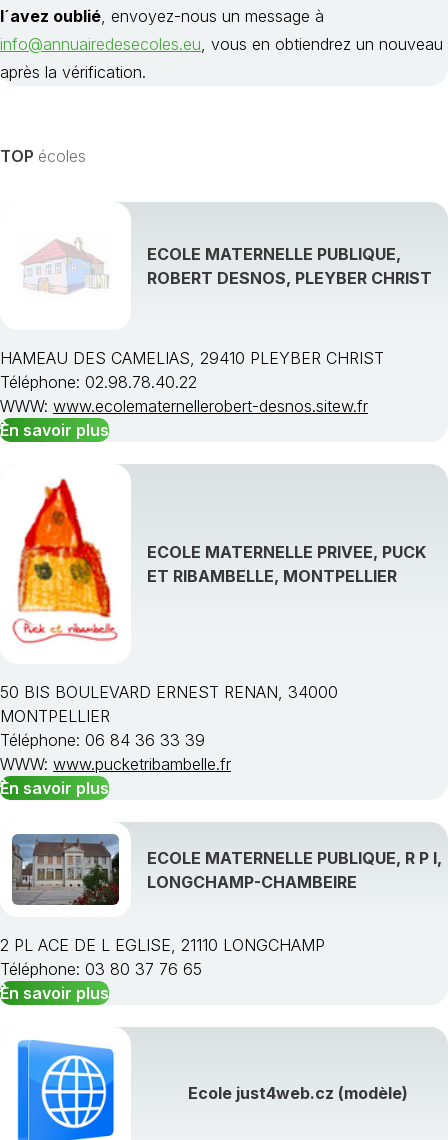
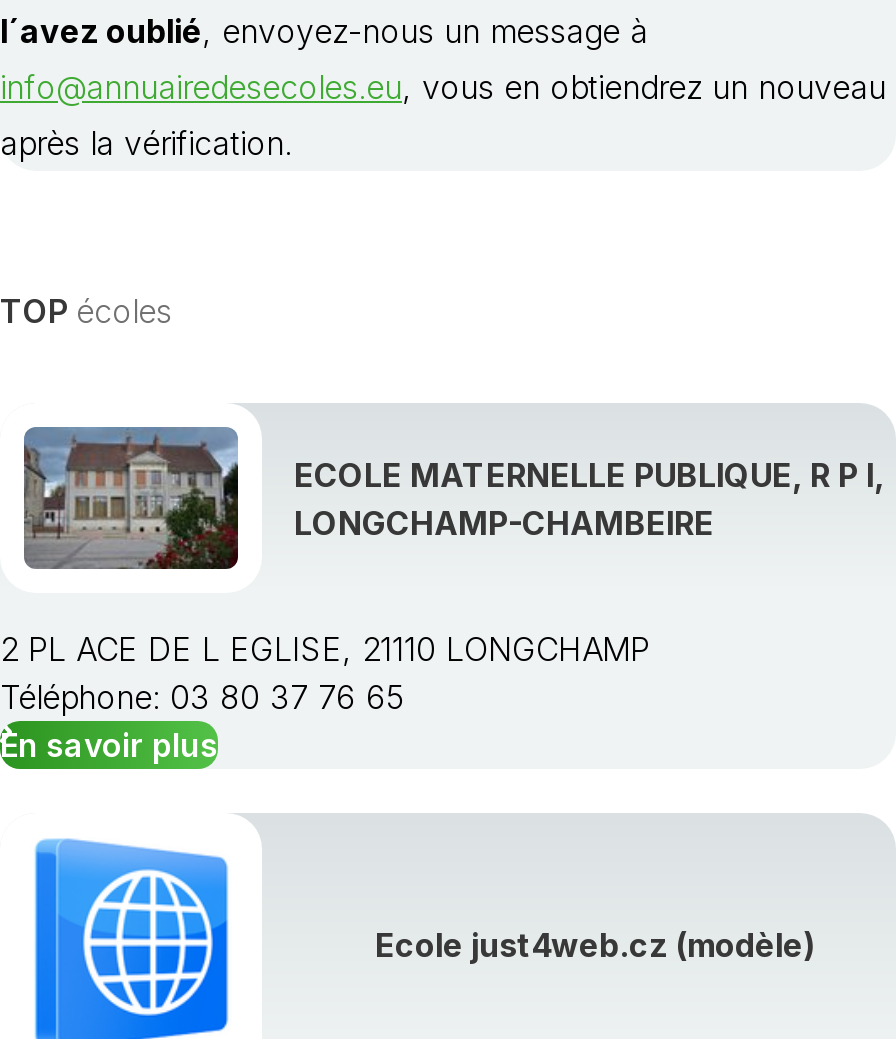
[23,239,103,293] [image] -> none
[147,244,432,288] ECOLE MATERNELLE PUBLIQUE, | ROBERT DESNOS, PLEYBER CHRIST -> none
[0,348,384,440] HAMEAU DES CAMELIAS, 29410 PLEYBER CHRIST | Téléphone: 02.98.78.40.22 | WWW: www.ecolematernellerobert-desnos.sitew.fr | En savoir plus -> none
[12,478,426,644] [image] | ECOLE MATERNELLE PRIVEE, PUCK | ET RIBAMBELLE, MONTPELLIER -> none
[0,682,338,798] 50 BIS BOULEVARD ERNEST RENAN, 34000 | MONTPELLIER | Téléphone: 06 84 36 33 39 | WWW: www.pucketribambelle.fr | En savoir plus -> none

